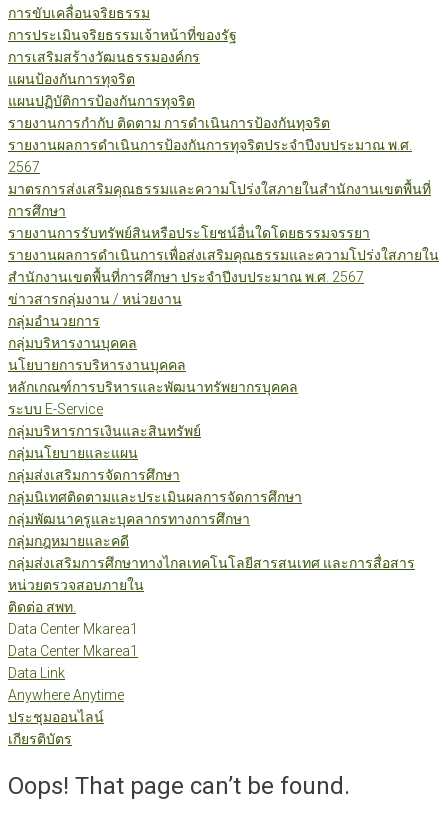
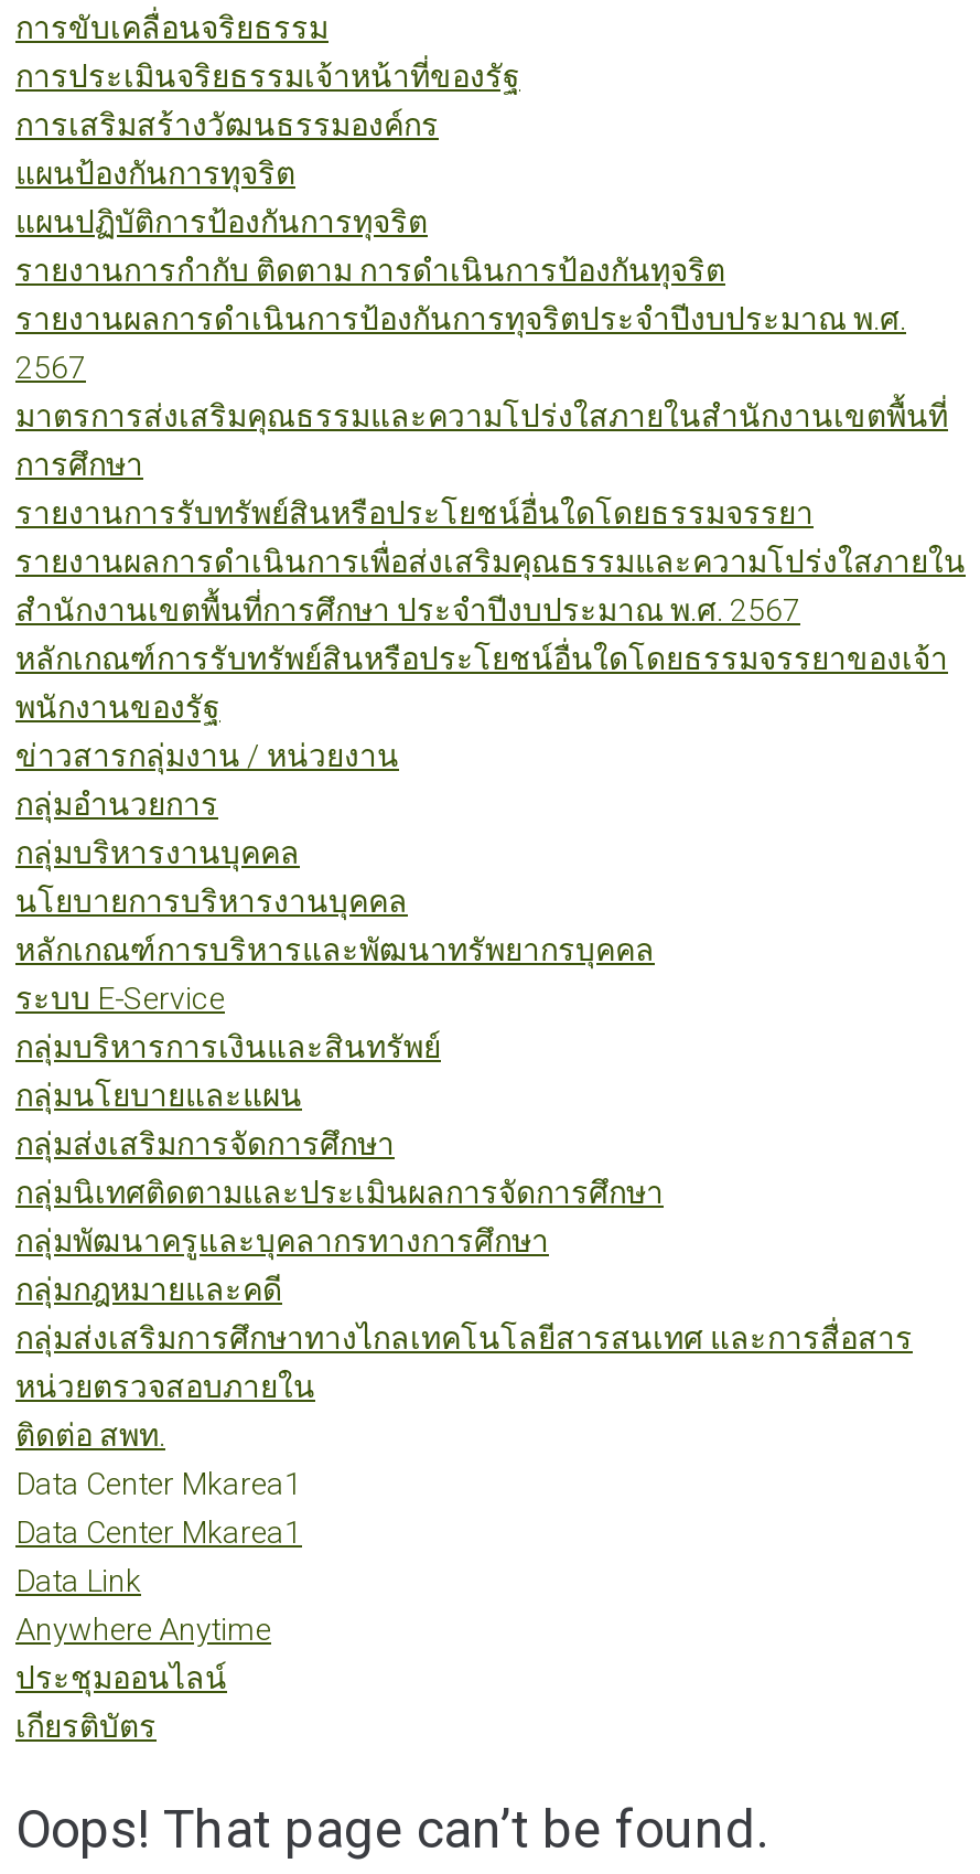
none -> [15,641,948,725] หลักเกณฑ์การรับทรัพย์สินหรือประโยชน์อื่นใดโดยธรรมจรรยาของเจ้า | พนักงานของรัฐ

